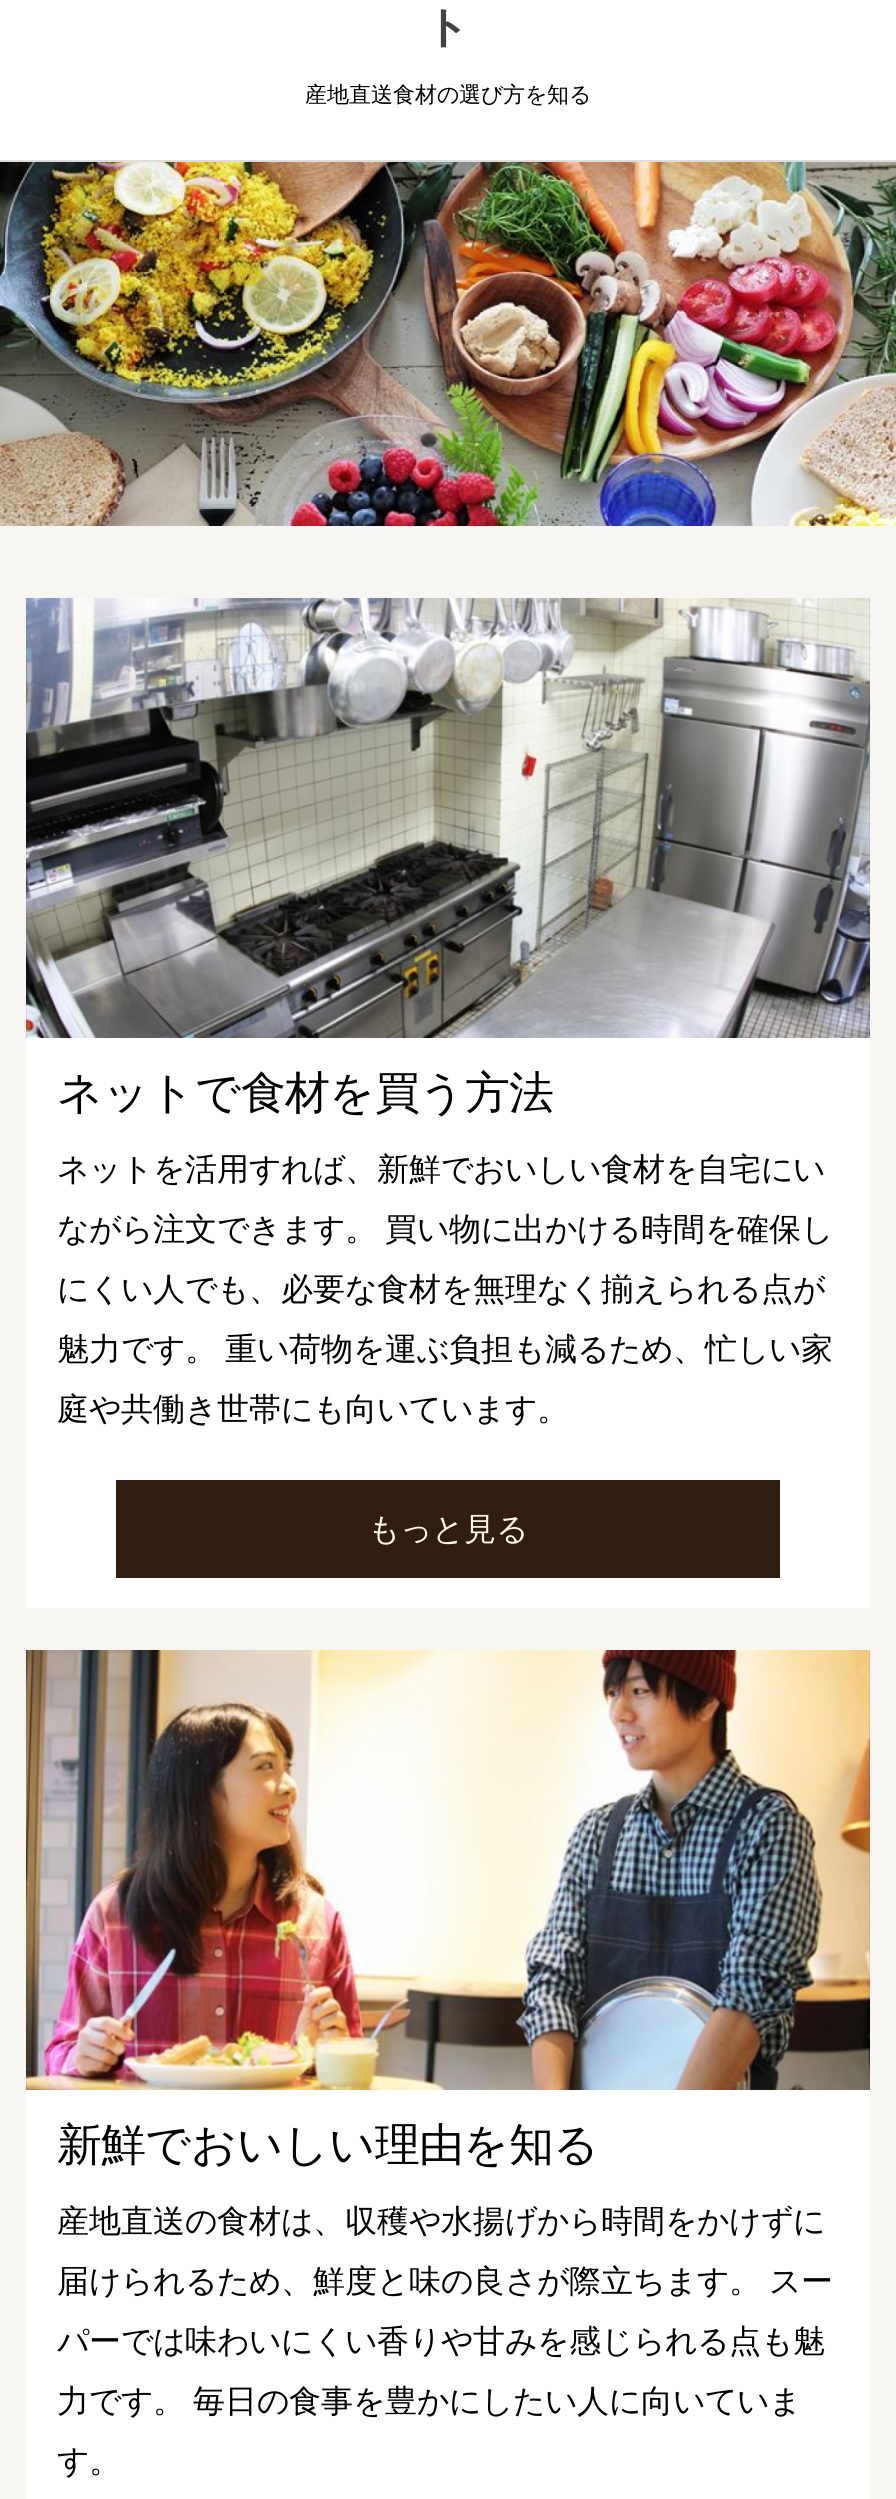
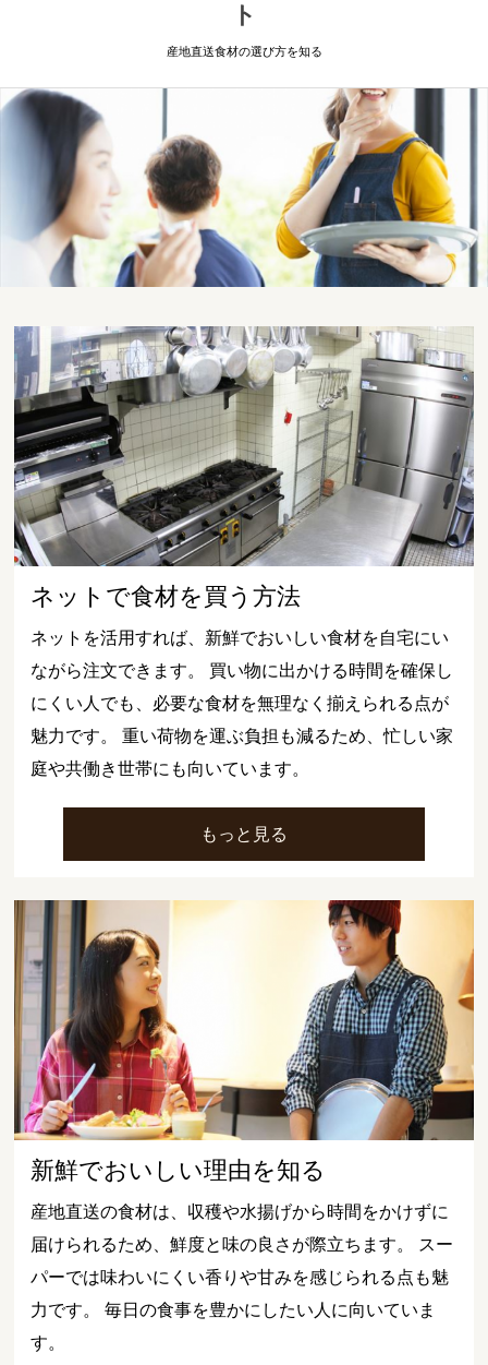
[6,160,890,528] [image] -> [3,87,485,288] [image]

